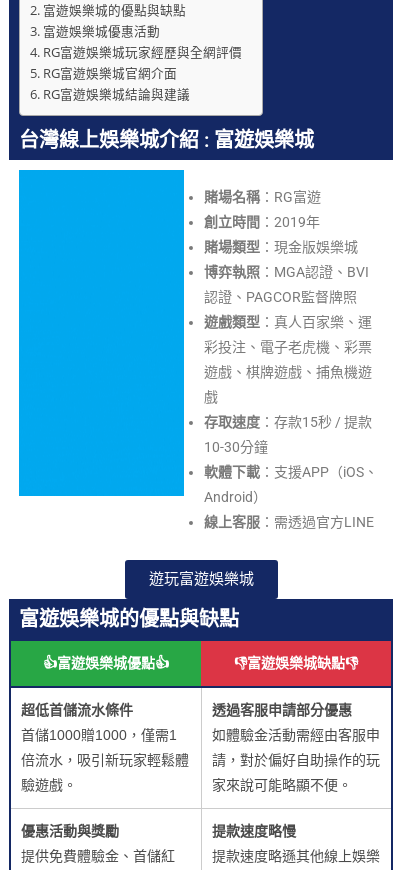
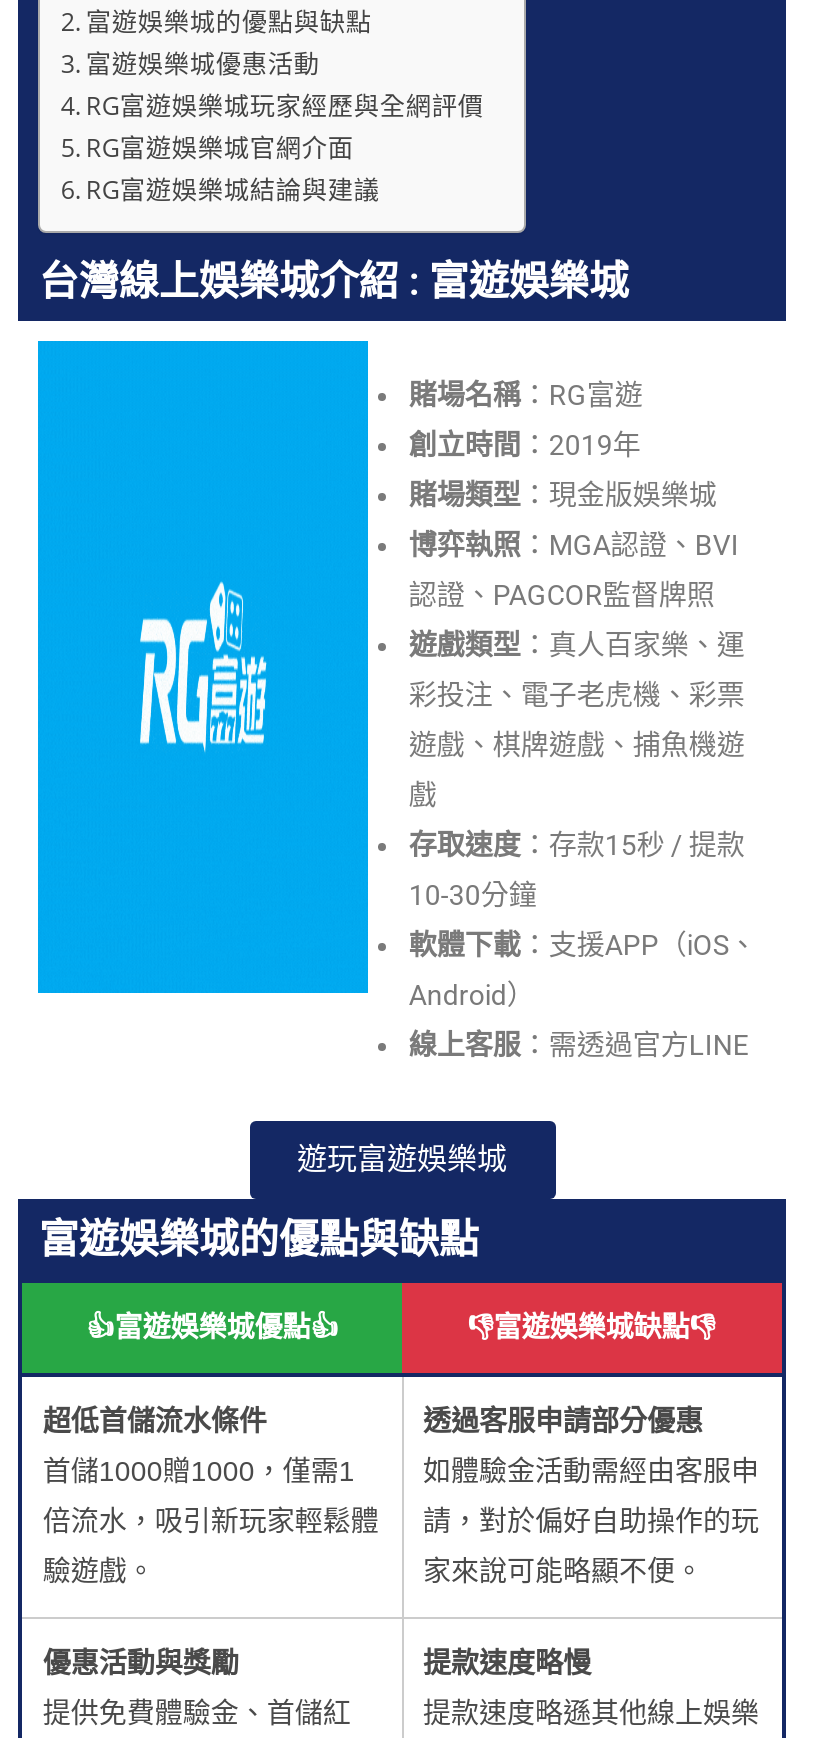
none -> [138,580,268,752] [image]

